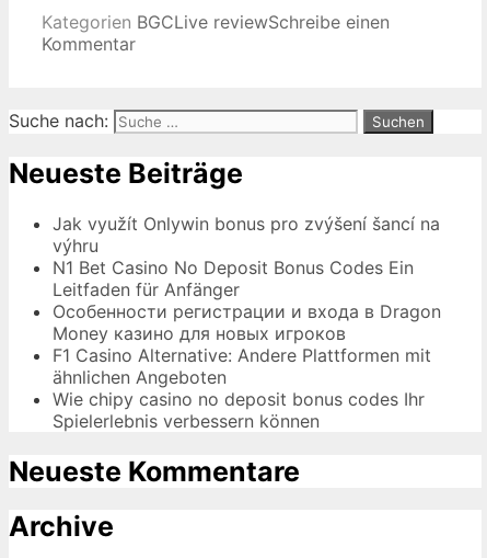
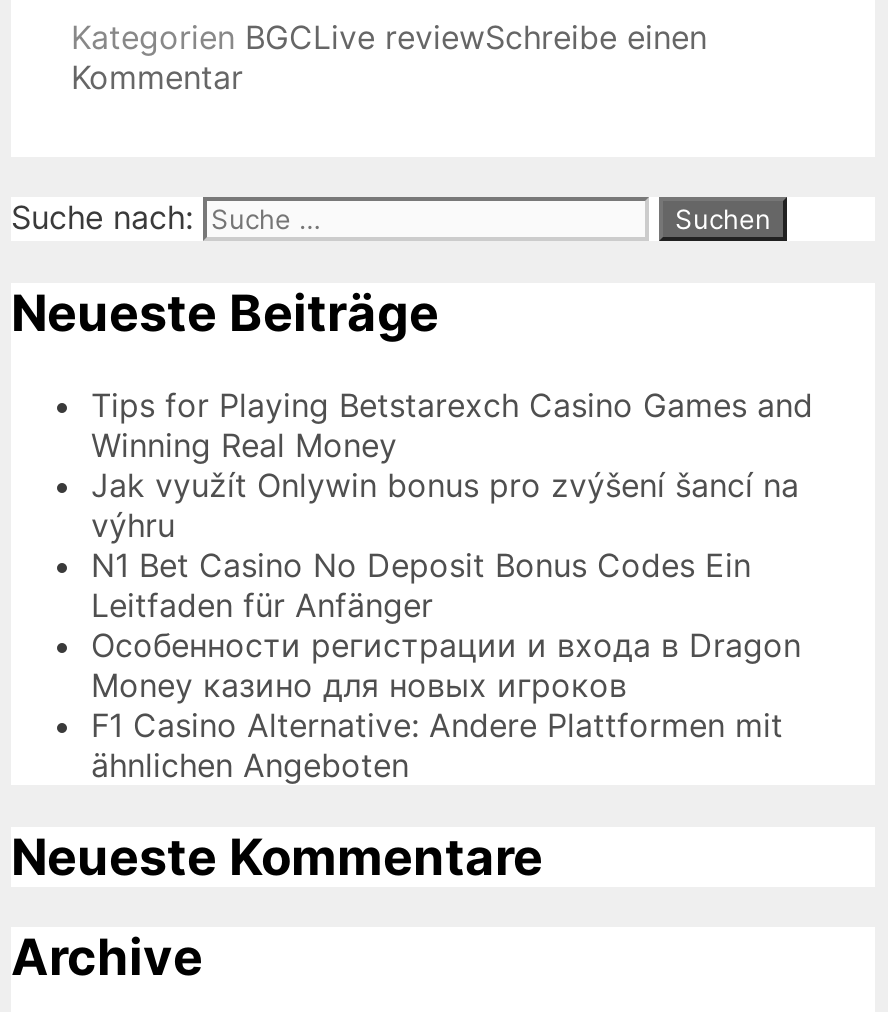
none -> [91,385,813,465] Tips for Playing Betstarexch Casino Games and | Winning Real Money
moved [53,212,441,388] -> [91,465,801,785]: Jak využít Onlywin bonus pro zvýšení šancí na | výhru | N1 Bet Casino No Deposit Bonus Codes Ein | Leitfaden für Anfänger | Особенности регистрации и входа в Dragon | F1 Casino Alternative: Andere Plattformen mit | ähnlichen Angeboten
[53,388,425,432] Wie chipy casino no deposit bonus codes Ihr | Spielerlebnis verbessern können -> none

